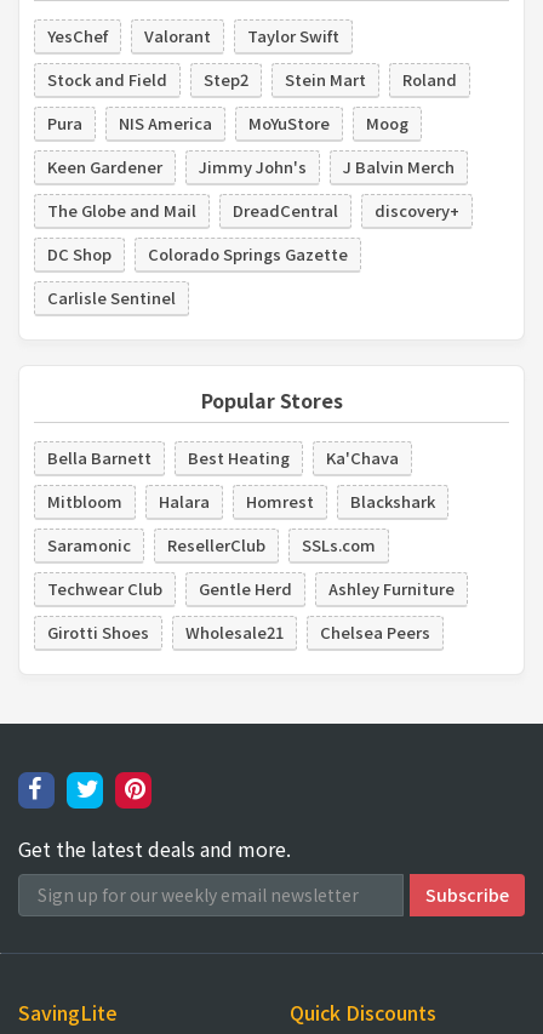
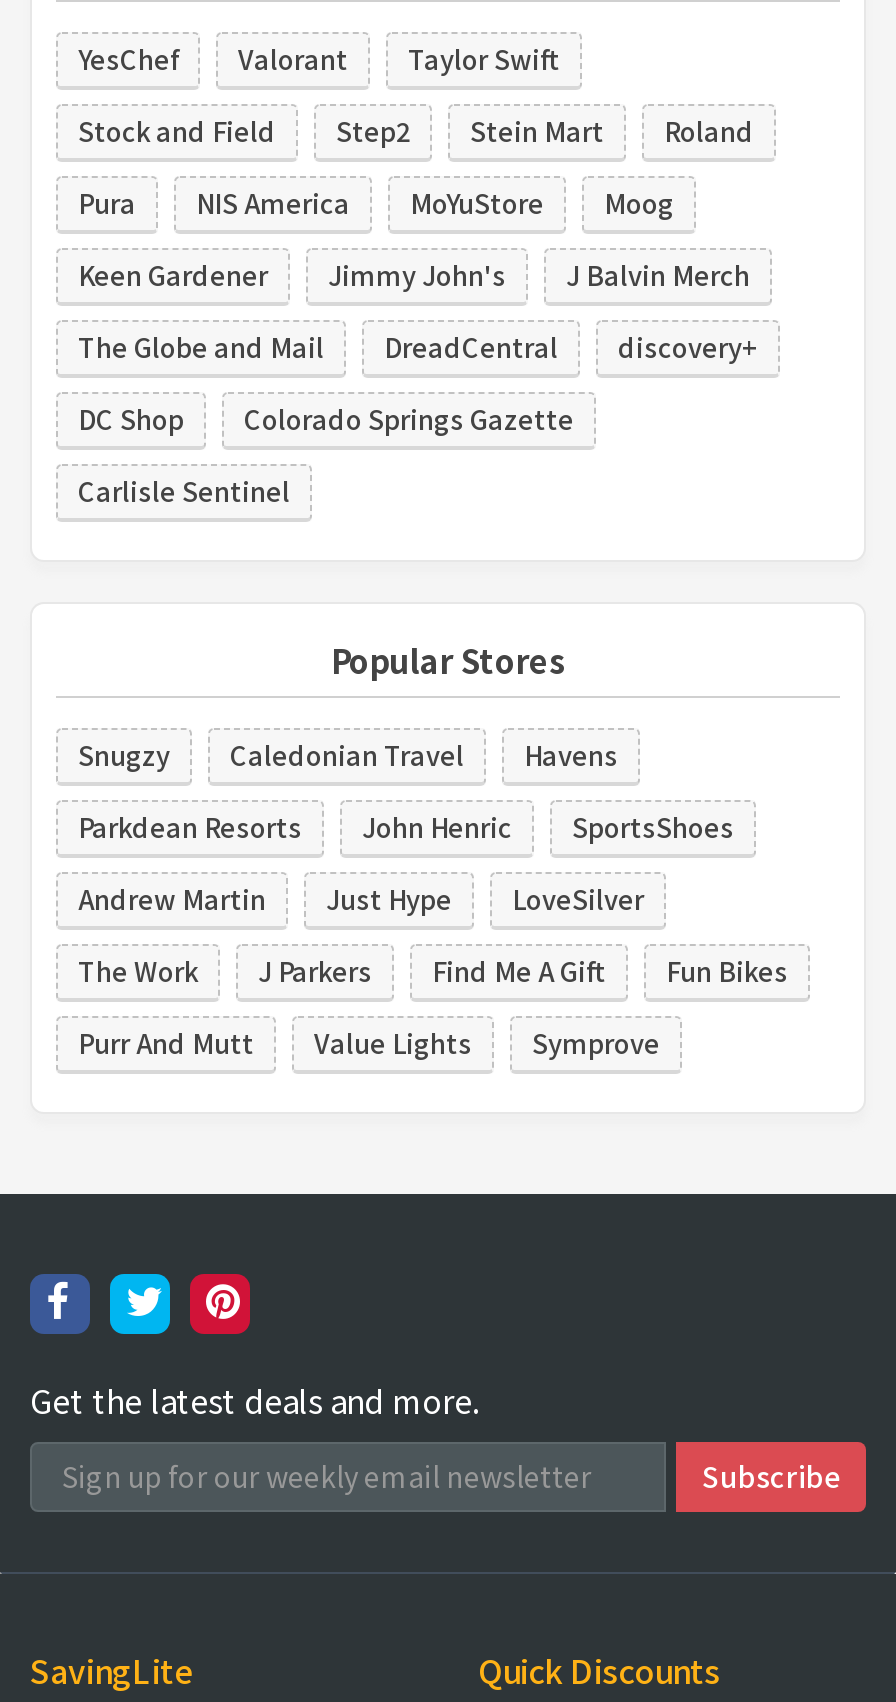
[47,445,399,469] Bella Barnett | Best Heating | Ka'Chava -> [78,735,618,773] Snugzy | Caledonian Travel | Havens
[47,489,435,512] Mitbloom | Halara | Homrest | Blackshark -> [78,807,734,845] Parkdean Resorts | John Henric | SportsShoes
[47,533,376,556] Saramonic | ResellerClub | SSLs.com -> [78,879,644,917] Andrew Martin | Just Hype | LoveSilver
[47,576,455,599] Techwear Club | Gentle Herd | Ashley Furniture -> [78,951,788,989] The Work | J Parkers | Find Me A Gift | Fun Bikes
[47,620,430,643] Girotti Shoes | Wholesale21 | Chelsea Peers -> [78,1023,660,1061] Purr And Mutt | Value Lights | Symprove

